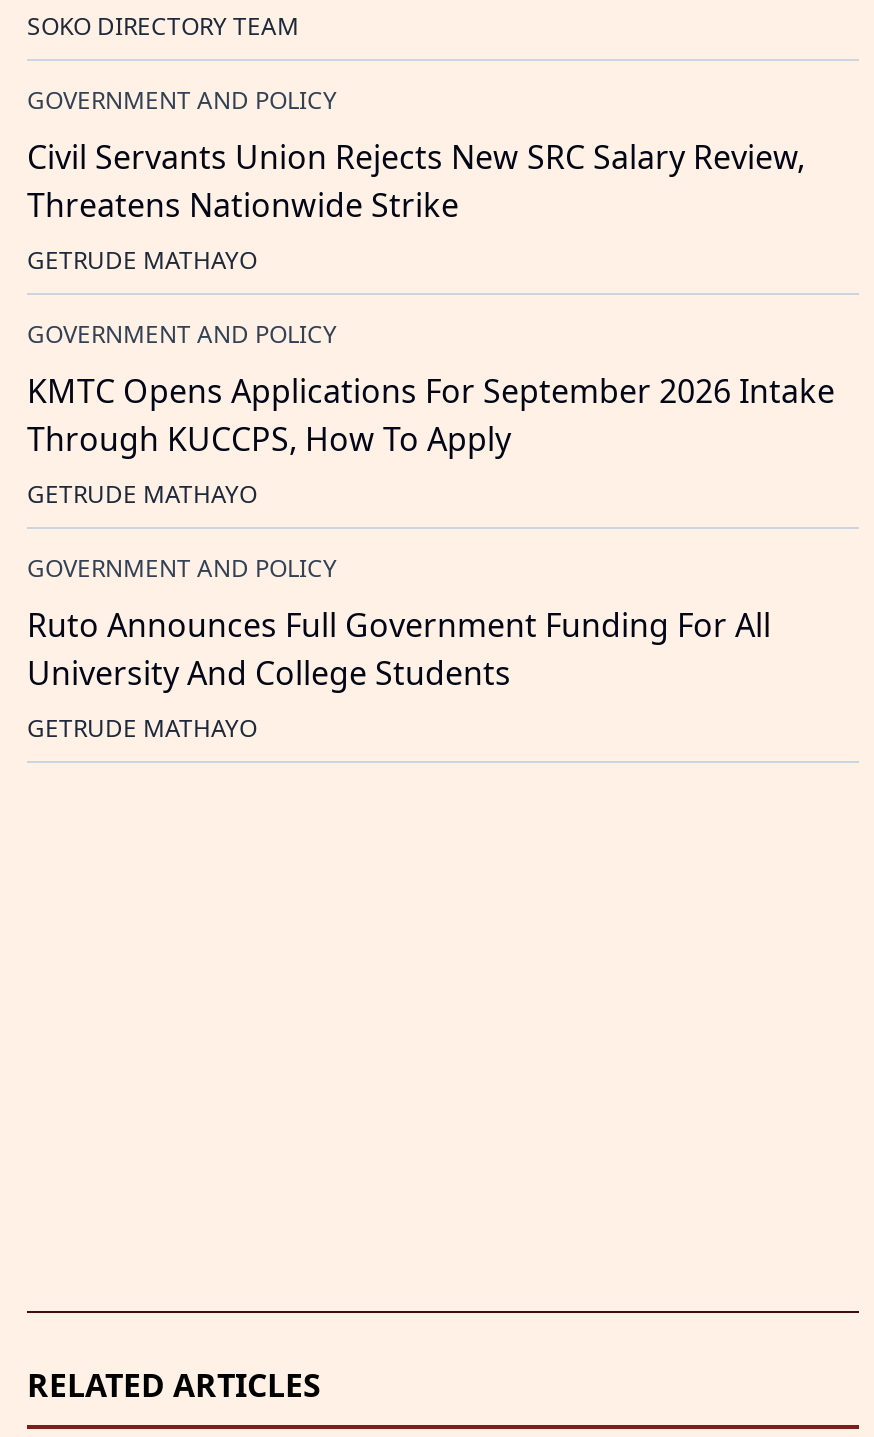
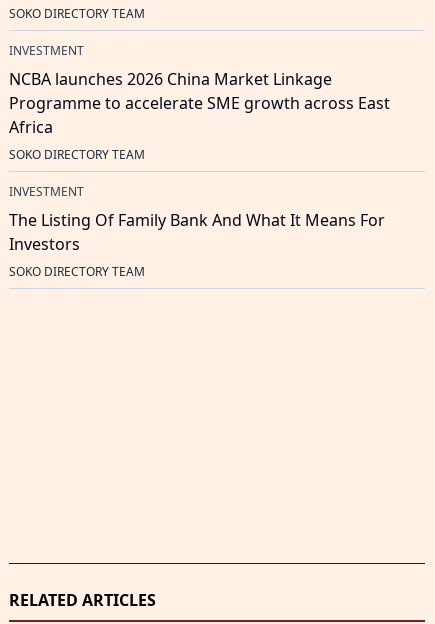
[27,83,835,745] GOVERNMENT AND POLICY | Civil Servants Union Rejects New SRC Salary Review, | Threatens Nationwide Strike | GETRUDE MATHAYO | GOVERNMENT AND POLICY | KMTC Opens Applications For September 2026 Intake | Through KUCCPS, How To Apply | GETRUDE MATHAYO | GOVERNMENT AND POLICY | Ruto Announces Full Government Funding For All | University And College Students | GETRUDE MATHAYO -> [9,42,390,280] INVESTMENT | NCBA launches 2026 China Market Linkage | Programme to accelerate SME growth across East | Africa | SOKO DIRECTORY TEAM | INVESTMENT | The Listing Of Family Bank And What It Means For | Investors | SOKO DIRECTORY TEAM

